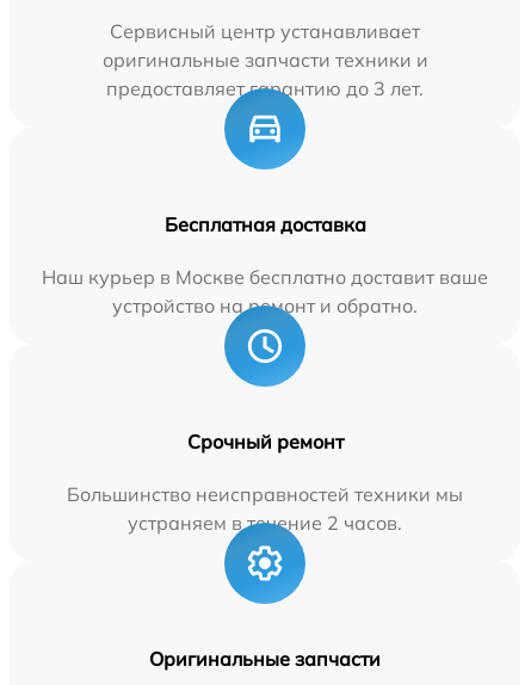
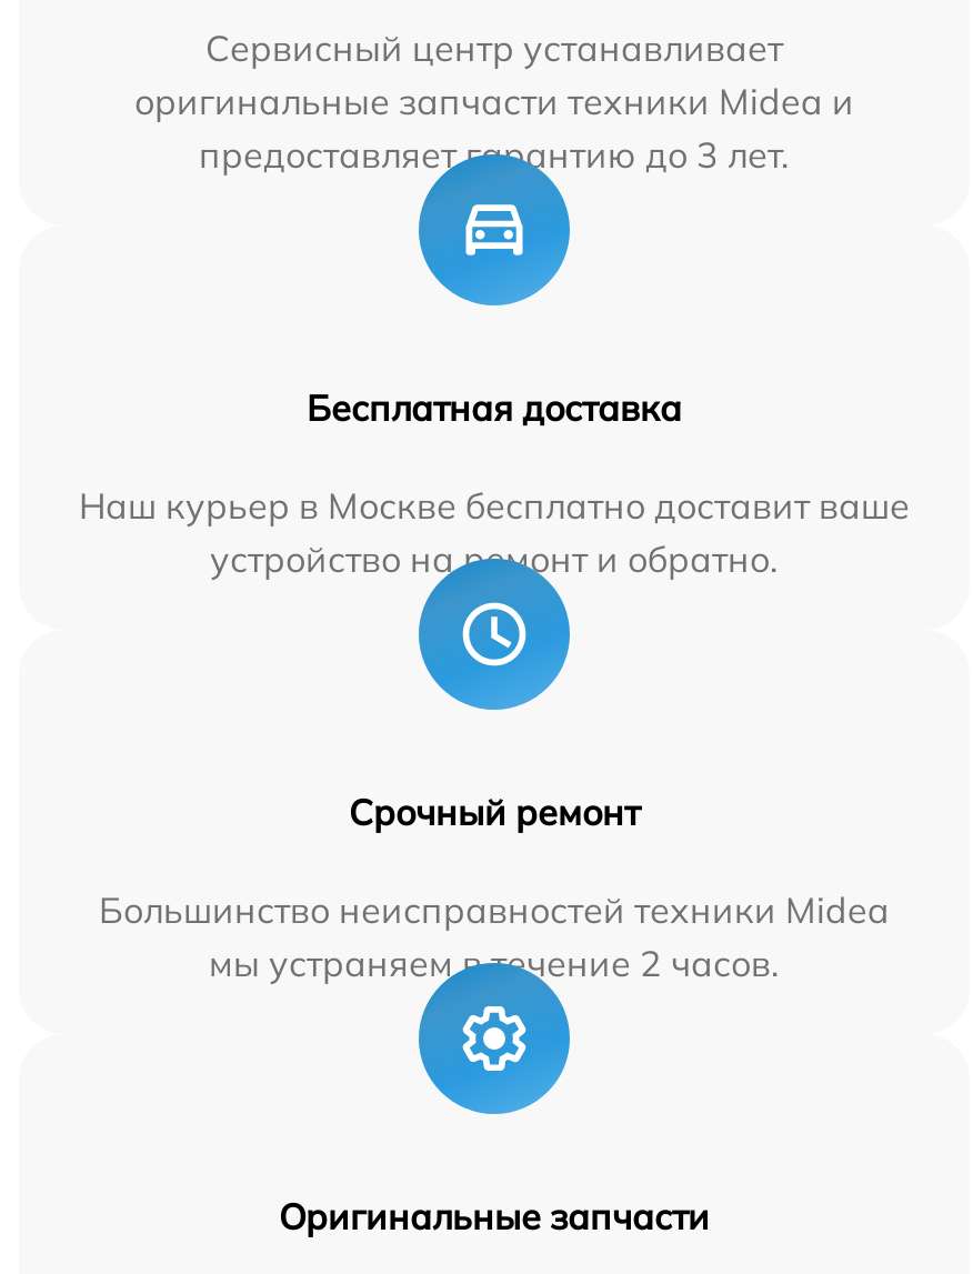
[102,48,428,72] оригинальные запчасти техники и -> [134,79,854,123] оригинальные запчасти техники Midea и
[67,482,463,535] Большинство неисправностей техники мы | устраняем в течение 2 часов. -> [99,887,890,985] Большинство неисправностей техники Midea | мы устраняем в течение 2 часов.

